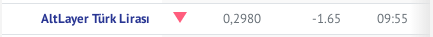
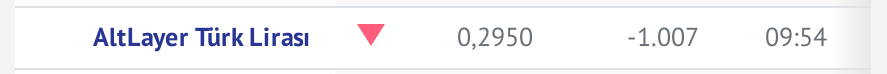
[223,10,261,27] 0,2980 -> [457,20,533,54] 0,2950
[311,10,340,27] -1.65 -> [627,20,699,54] -1.007
[377,10,408,27] 09:55 -> [765,20,827,54] 09:54

